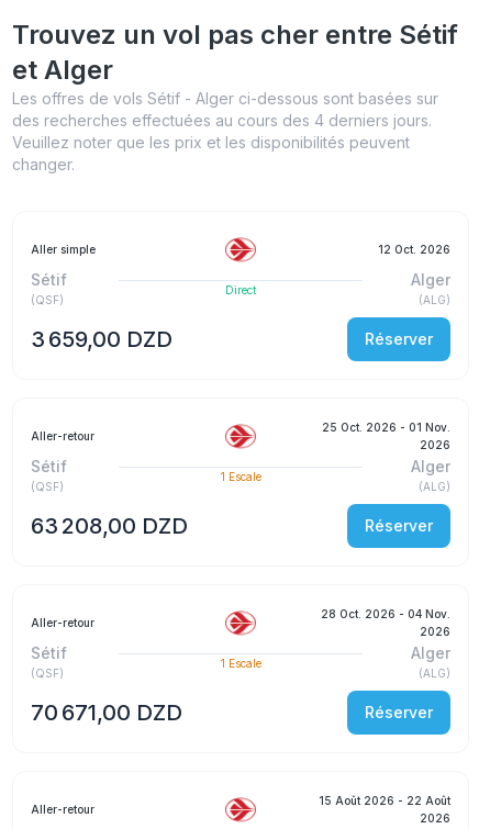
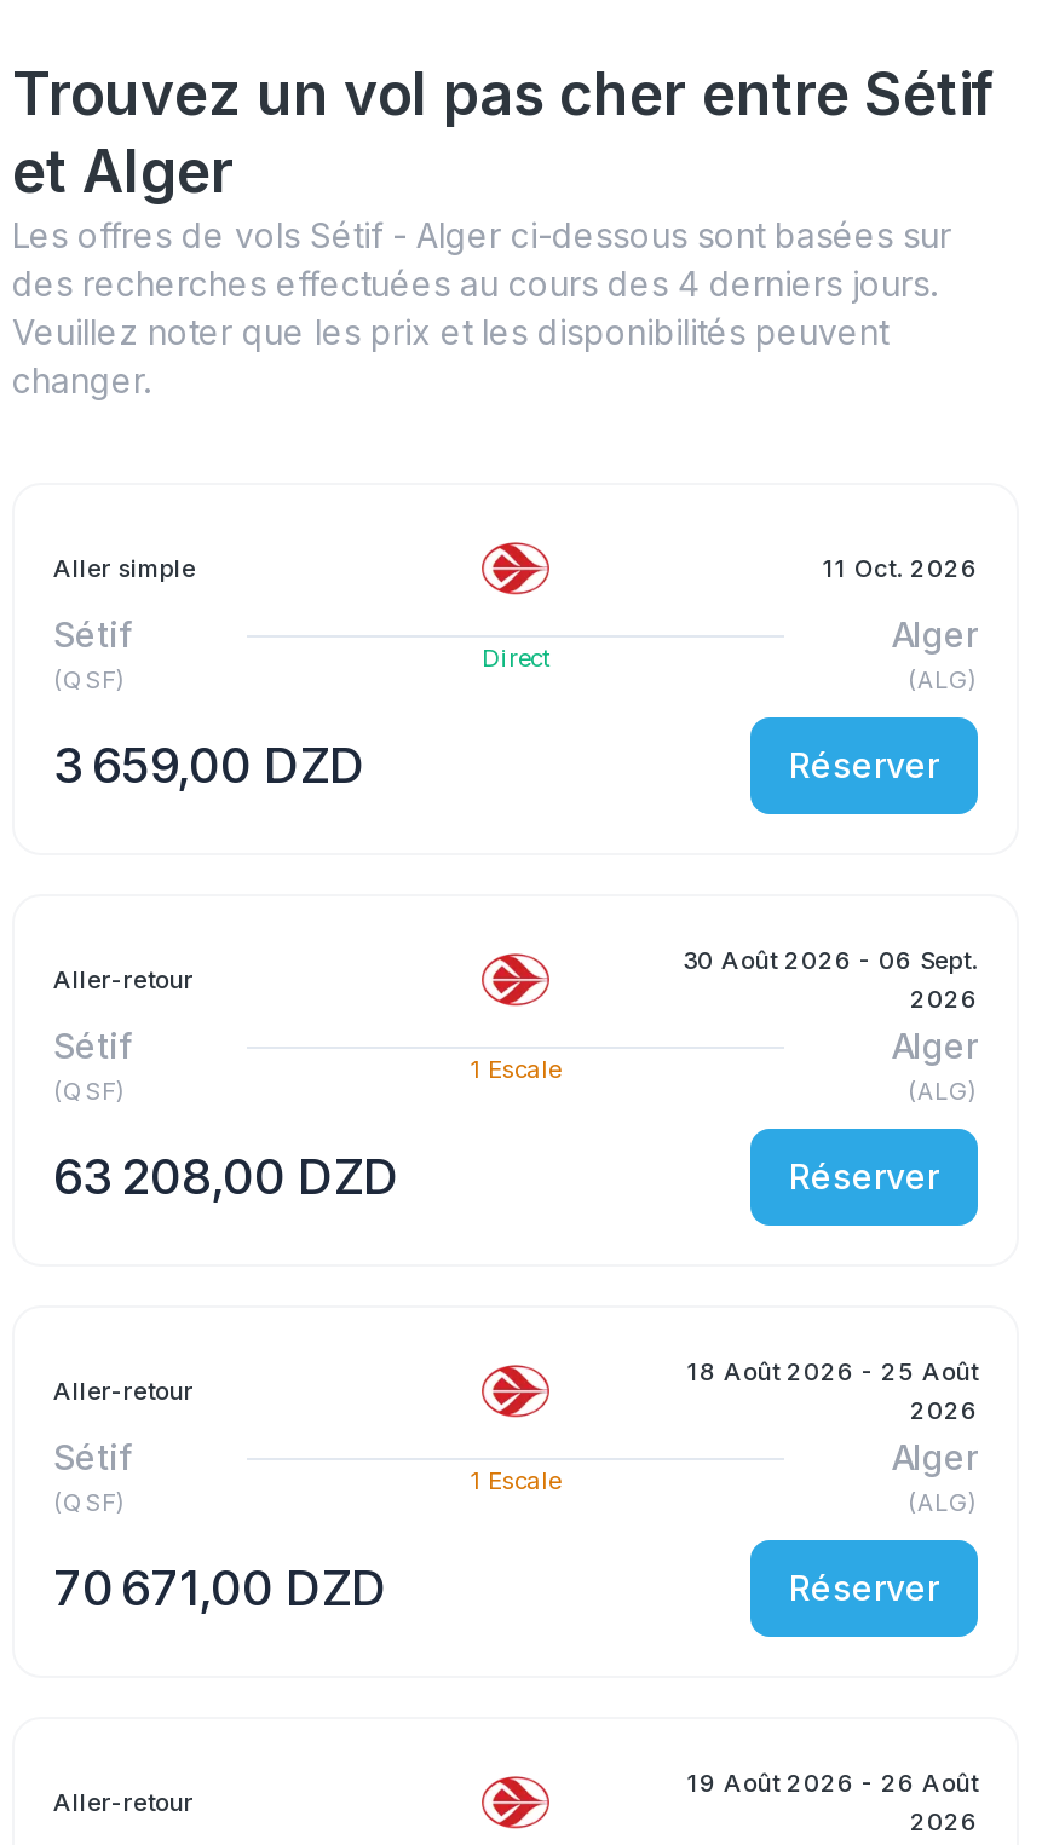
[378,243,450,256] 12 Oct. 2026 -> [823,554,978,583] 11 Oct. 2026
[322,421,450,434] 25 Oct. 2026 - 01 Nov. -> [683,946,978,975] 30 Août 2026 - 06 Sept.
[321,608,450,621] 28 Oct. 2026 - 04 Nov. -> [687,1357,978,1386] 18 Août 2026 - 25 Août
[319,794,450,807] 15 Août 2026 - 22 Août -> [687,1769,978,1798] 19 Août 2026 - 26 Août

